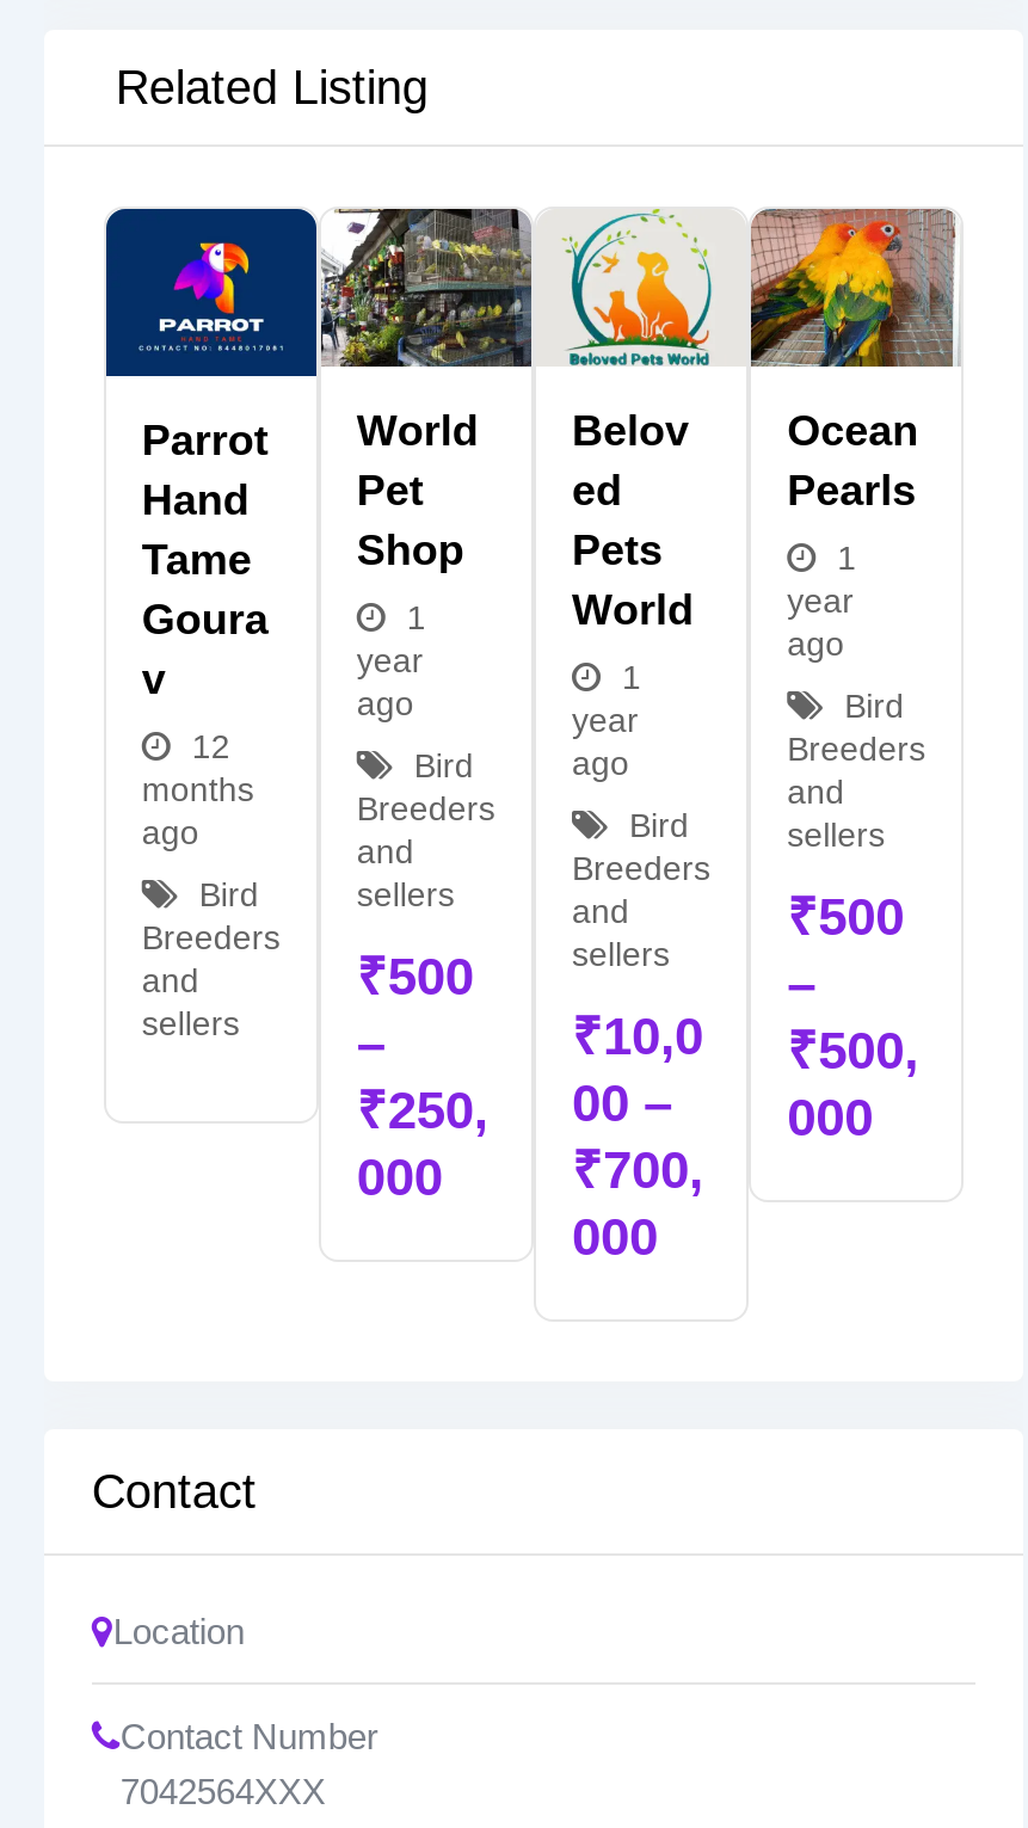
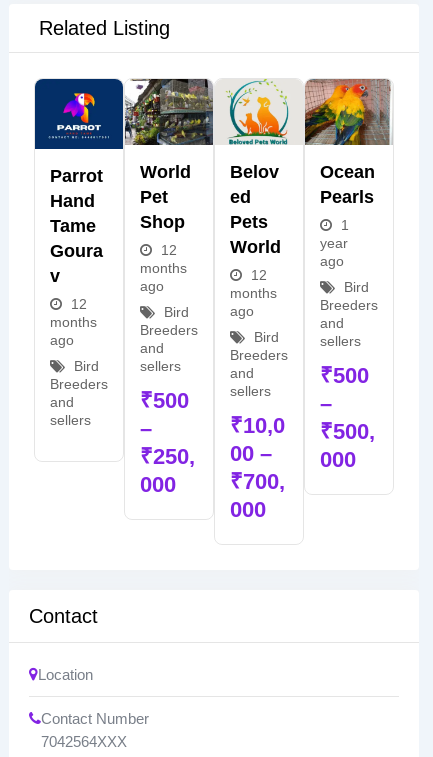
[357,598,426,679] 1 | year -> [140,242,187,276] 12 | months
[572,658,641,739] 1 | year -> [230,267,277,301] 12 | months

